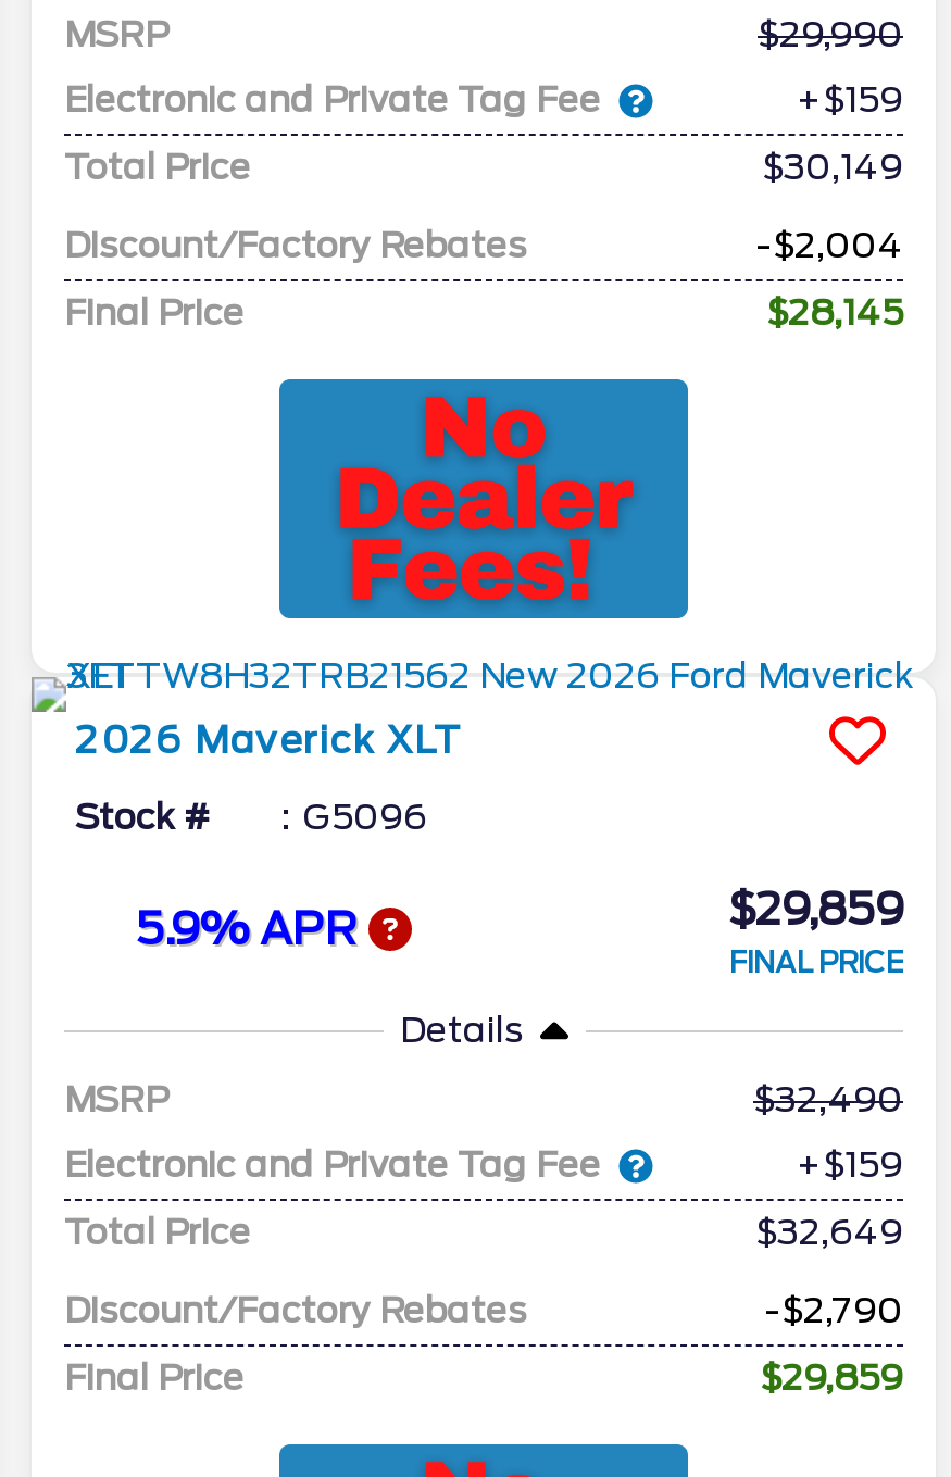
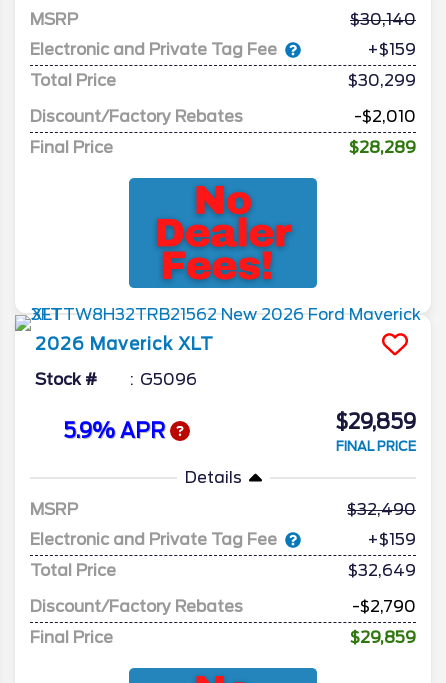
[779,14,903,55] 29,990 -> [360,10,416,29] 30,140
[762,146,903,188] $30,149 -> [348,71,416,90] $30,299
[755,225,903,266] -$2,004 -> [354,107,416,126] -$2,010
[766,292,903,333] $28,145 -> [349,138,416,157] $28,289

